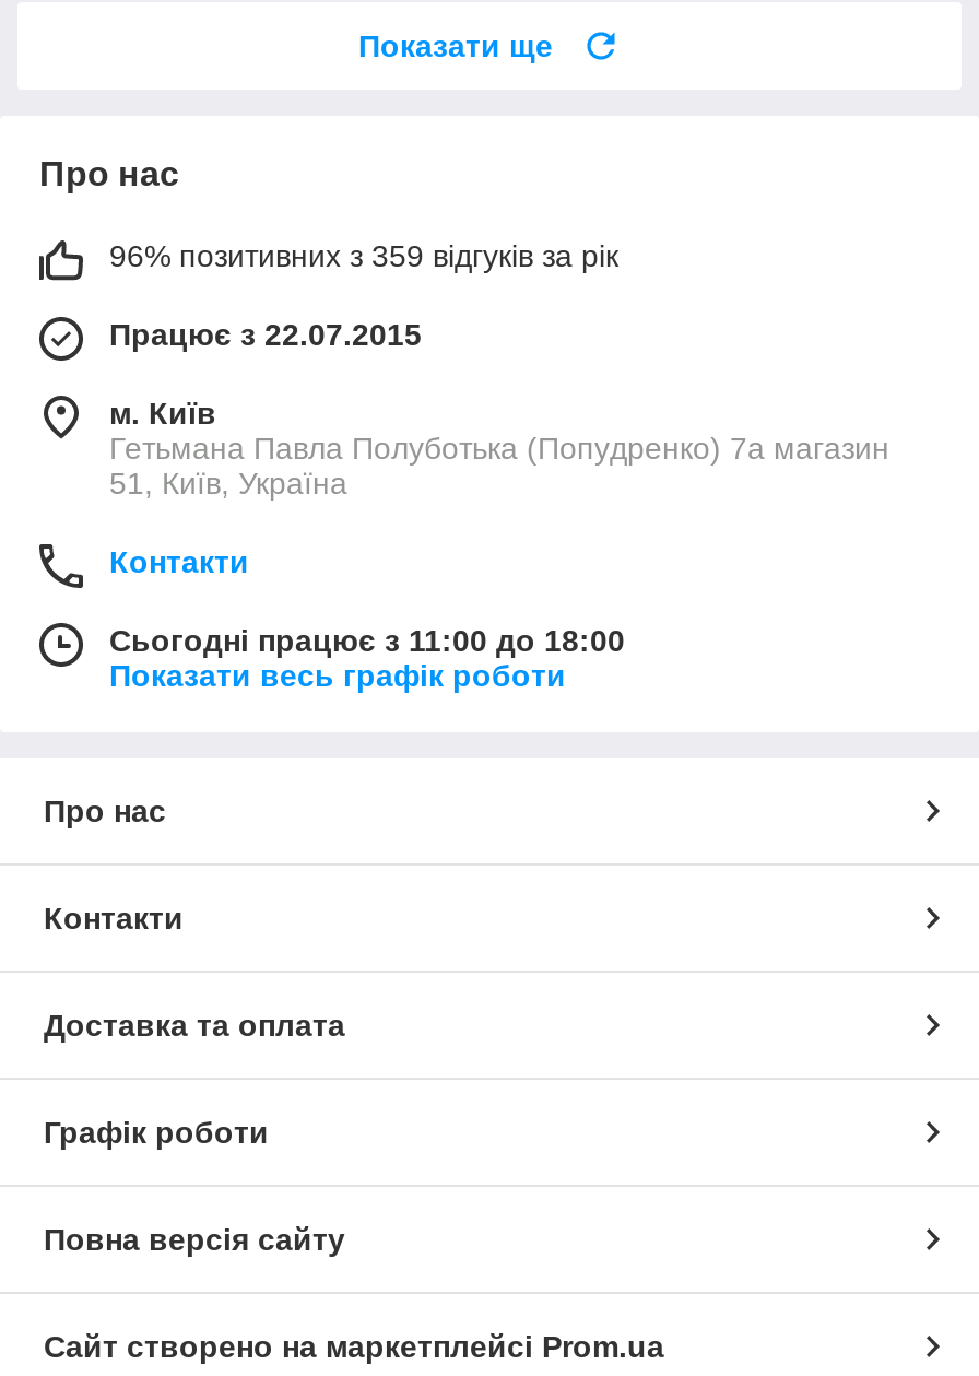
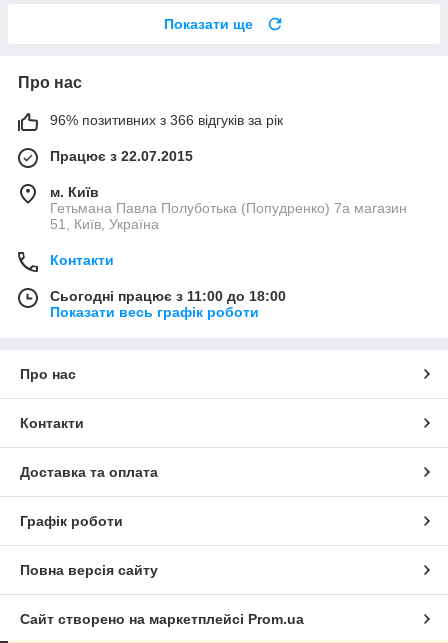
[109,238,618,273] 96% позитивних з 359 відгуків за рік -> [50,112,283,128] 96% позитивних з 366 відгуків за рік

